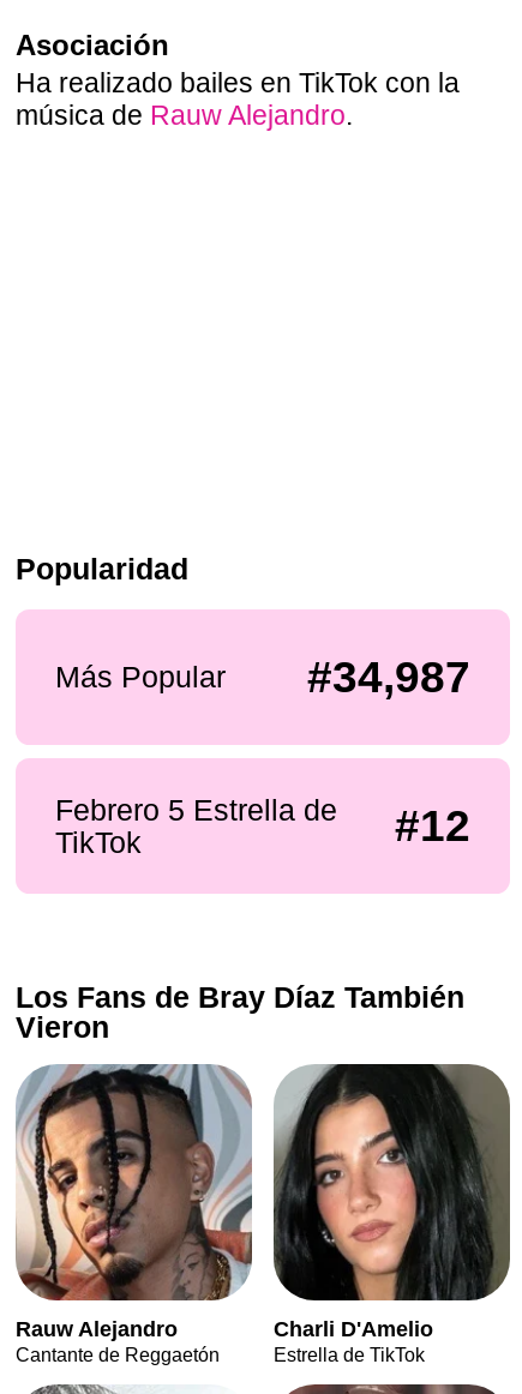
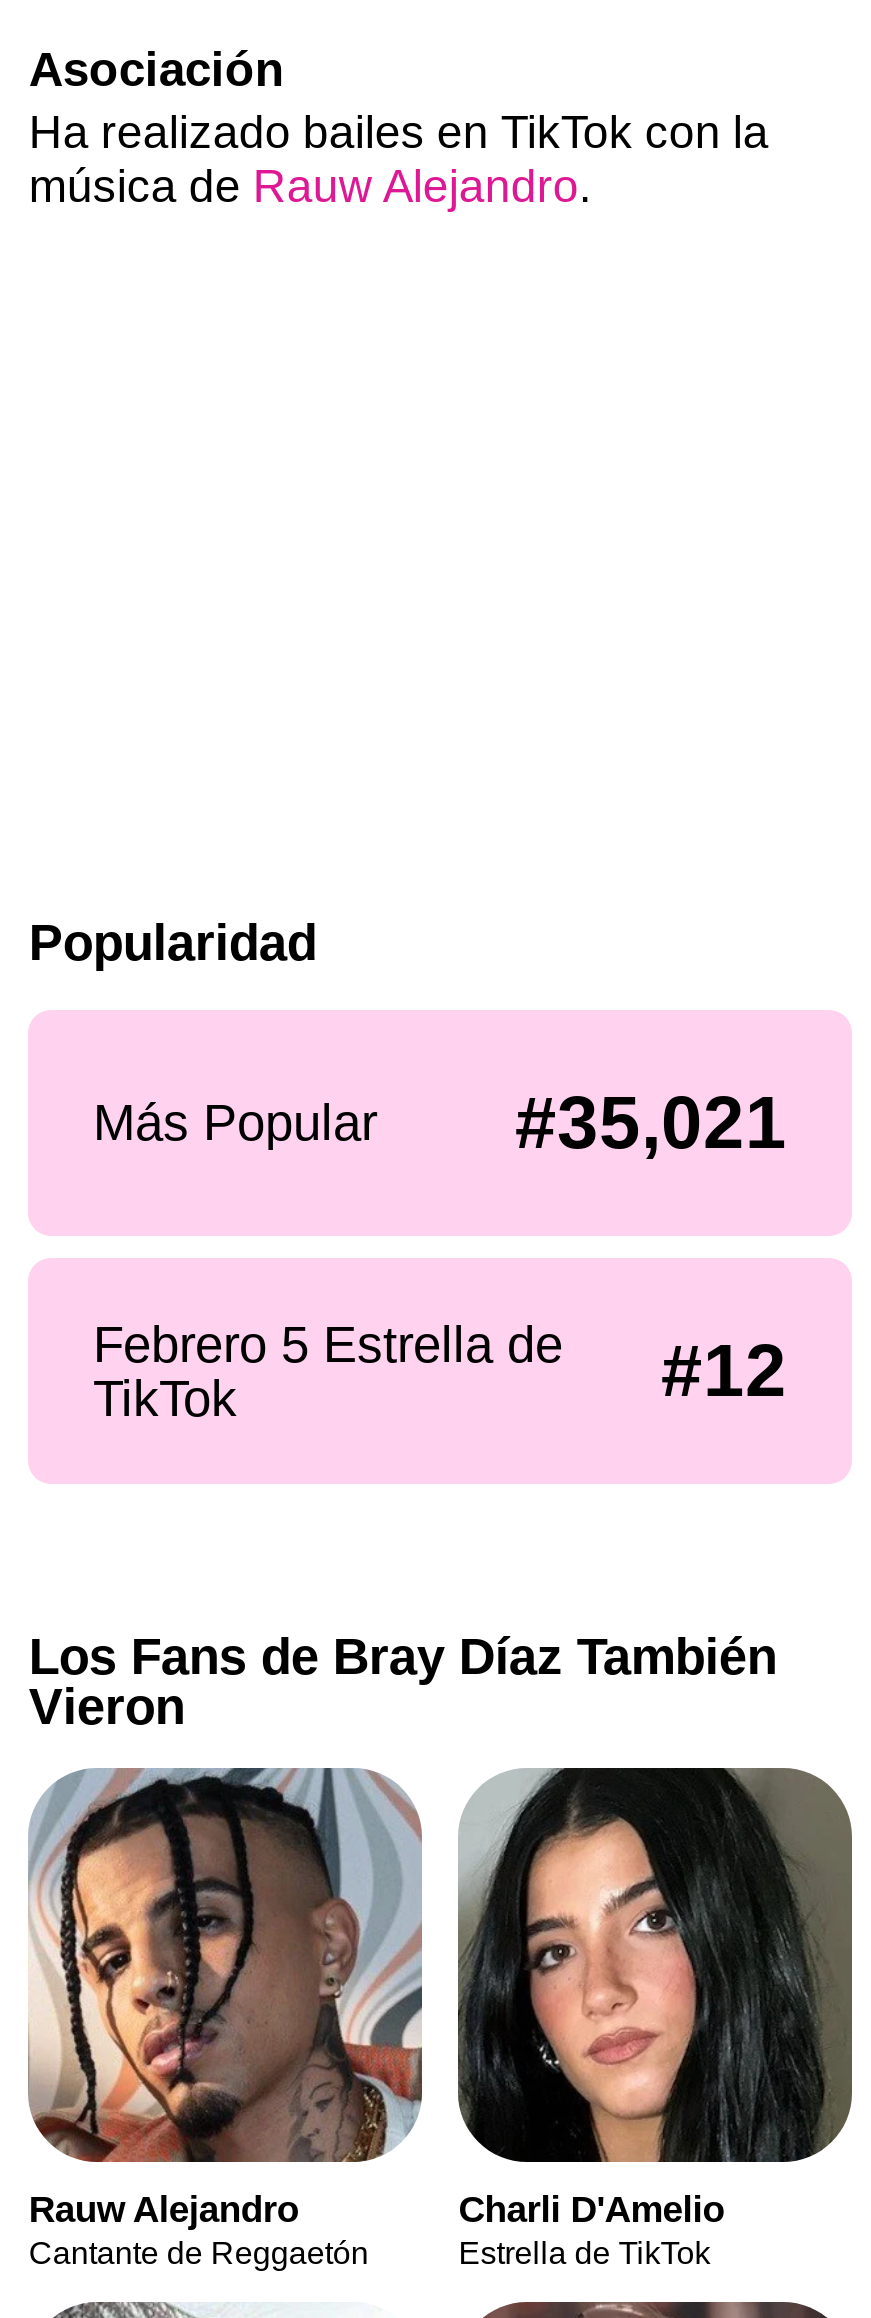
[308,652,471,702] #34,987 -> [515,1082,787,1164] #35,021

